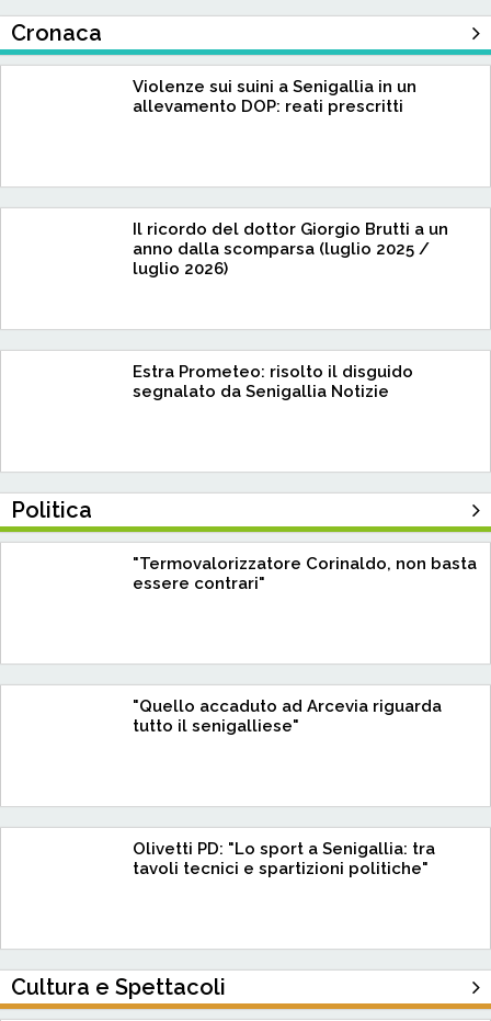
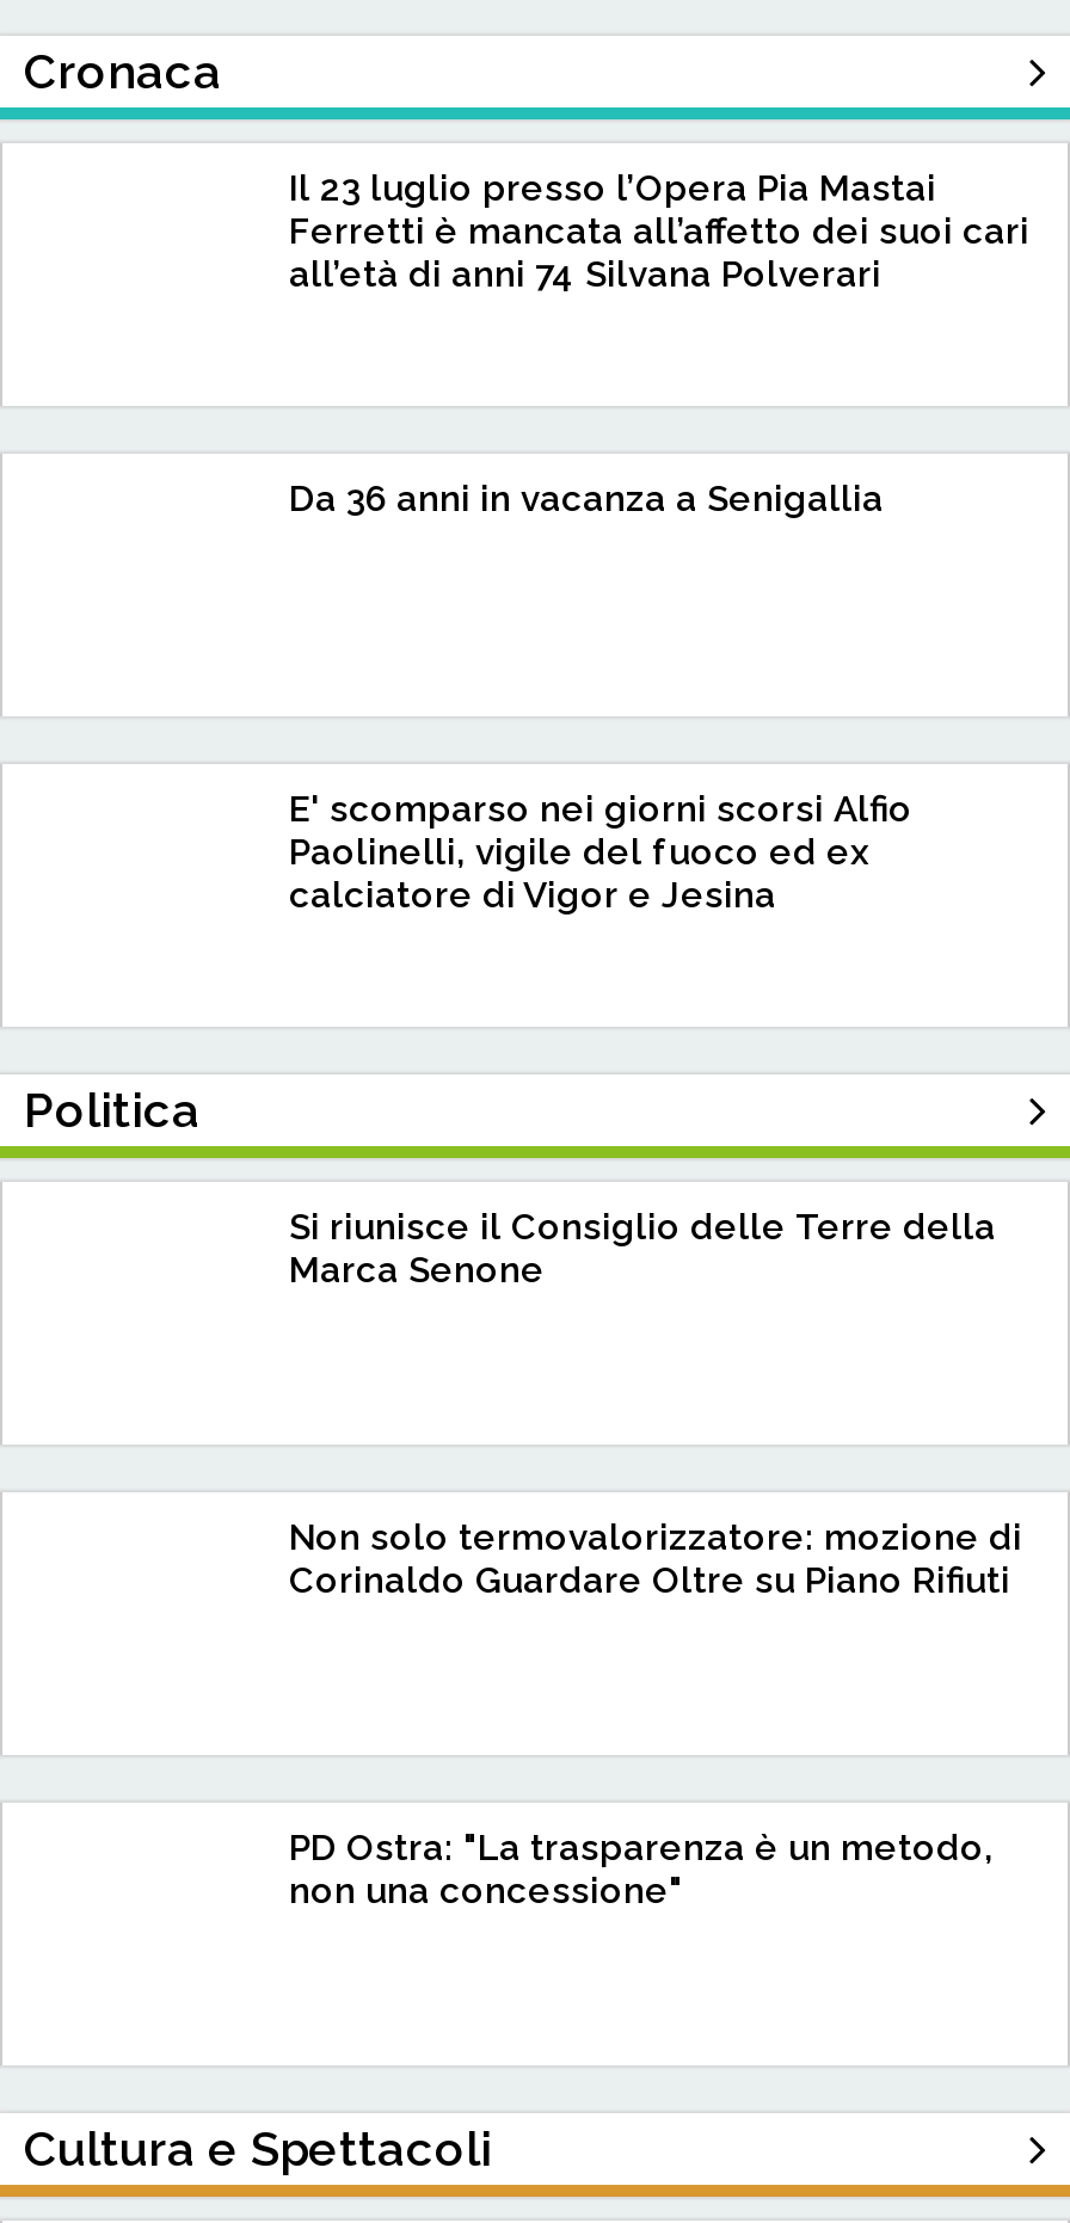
[133,77,416,117] Violenze sui suini a Senigallia in un | allevamento DOP: reati prescritti -> [289,168,1029,297] Il 23 luglio presso l’Opera Pia Mastai | Ferretti è mancata all’affetto dei suoi cari | all’età di anni 74 Silvana Polverari
[133,220,448,279] Il ricordo del dottor Giorgio Brutti a un | anno dalla scomparsa (luglio 2025 / | luglio 2026) -> [289,479,884,521] Da 36 anni in vacanza a Senigallia
[133,362,413,402] Estra Prometeo: risolto il disguido | segnalato da Senigallia Notizie -> [289,789,912,918] E' scomparso nei giorni scorsi Alfio | Paolinelli, vigile del fuoco ed ex | calciatore di Vigor e Jesina
[133,554,477,594] "Termovalorizzatore Corinaldo, non basta | essere contrari" -> [289,1207,996,1293] Si riunisce il Consiglio delle Terre della | Marca Senone
[133,697,442,736] "Quello accaduto ad Arcevia riguarda | tutto il senigalliese" -> [289,1517,1022,1603] Non solo termovalorizzatore: mozione di | Corinaldo Guardare Oltre su Piano Rifiuti
[133,839,435,879] Olivetti PD: "Lo sport a Senigallia: tra | tavoli tecnici e spartizioni politiche" -> [289,1828,994,1914] PD Ostra: "La trasparenza è un metodo, | non una concessione"

